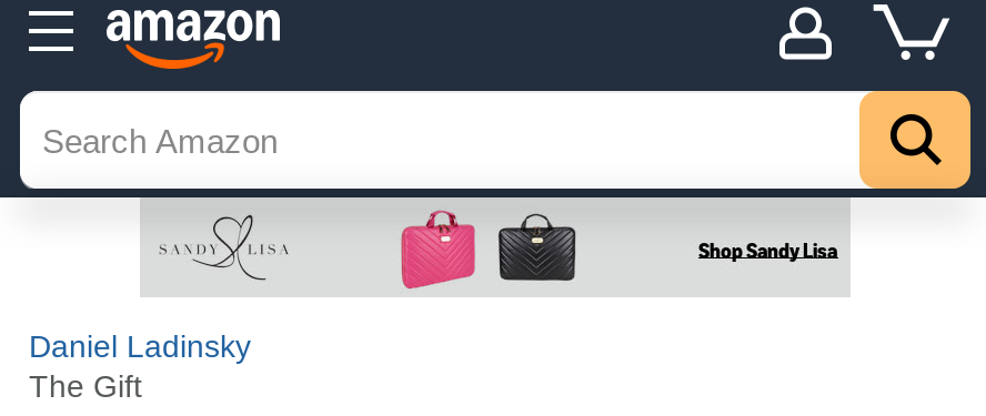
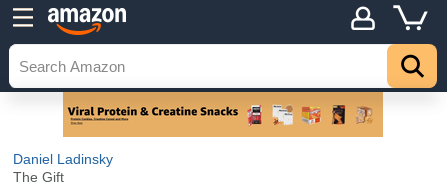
[142,195,848,295] [image] -> [63,91,383,137] [image]

